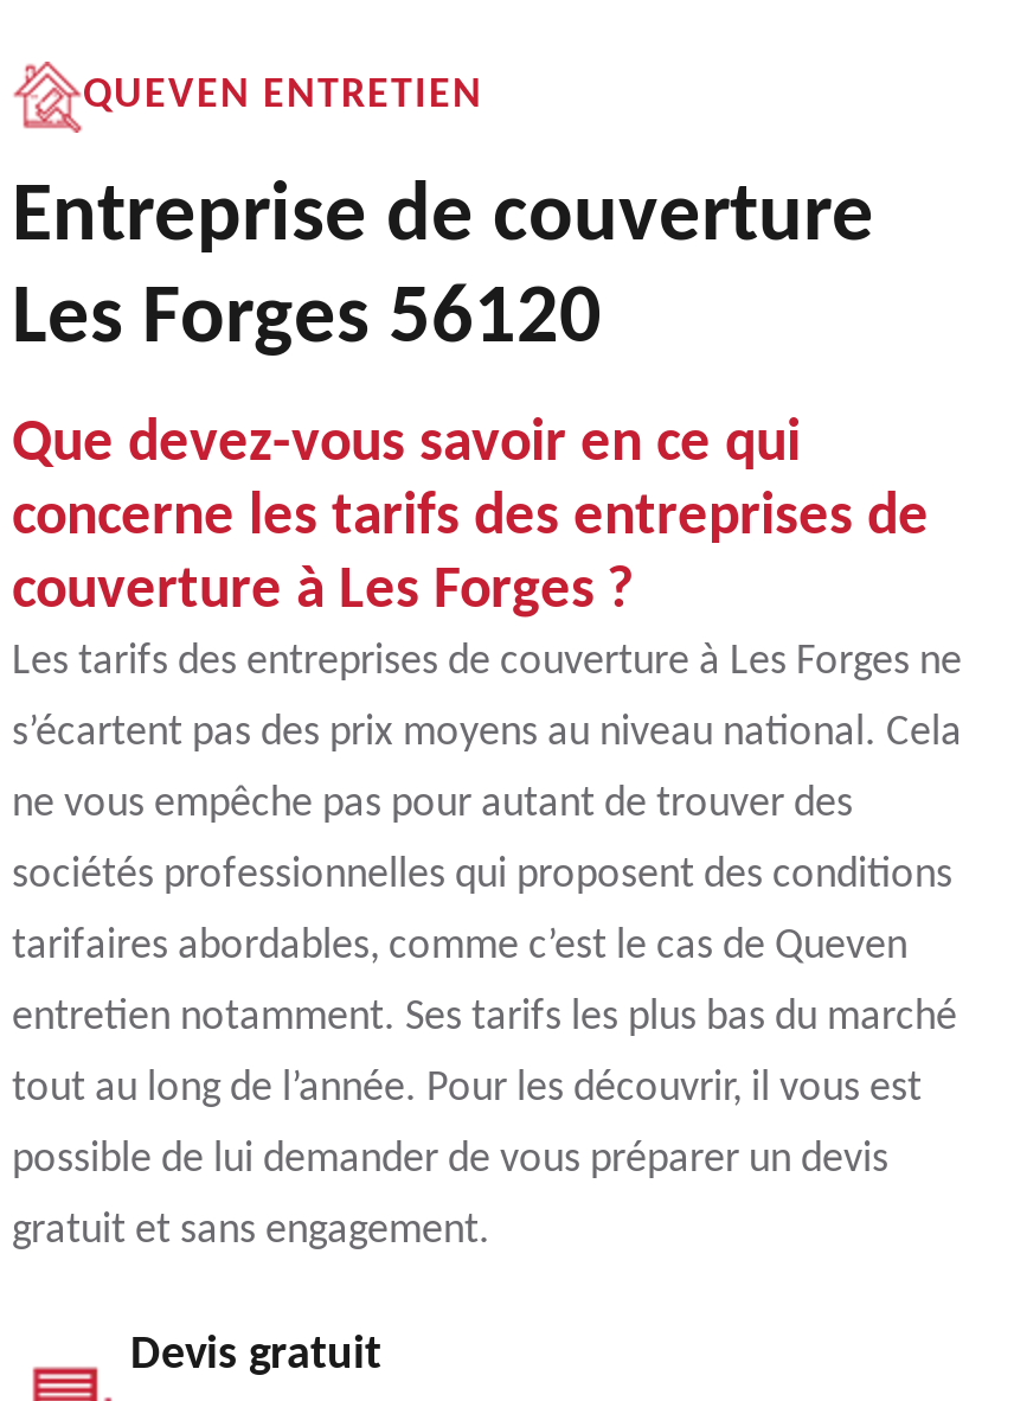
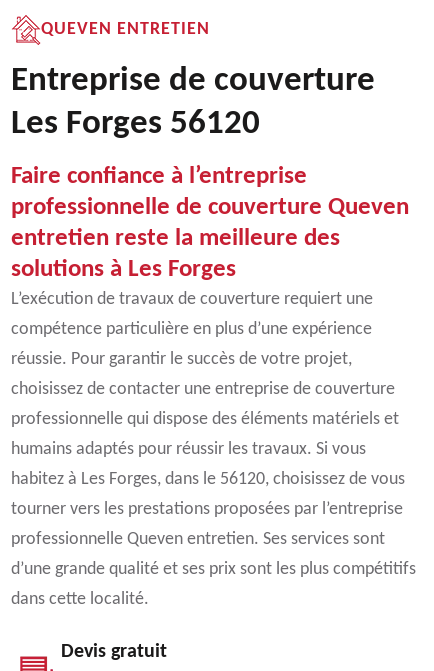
[12,415,962,1254] Que devez-vous savoir en ce qui | concerne les tarifs des entreprises de | couverture à Les Forges ? | Les tarifs des entreprises de couverture à Les Forges ne | s’écartent pas des prix moyens au niveau national. Cela | ne vous empêche pas pour autant de trouver des | sociétés professionnelles qui proposent des conditions | tarifaires abordables, comme c’est le cas de Queven | entretien notamment. Ses tarifs les plus bas du marché | tout au long de l’année. Pour les découvrir, il vous est | possible de lui demander de vous préparer un devis | gratuit et sans engagement. -> [11,164,416,609] Faire confiance à l’entreprise | professionnelle de couverture Queven | entretien reste la meilleure des | solutions à Les Forges | L’exécution de travaux de couverture requiert une | compétence particulière en plus d’une expérience | réussie. Pour garantir le succès de votre projet, | choisissez de contacter une entreprise de couverture | professionnelle qui dispose des éléments matériels et | humains adaptés pour réussir les travaux. Si vous | habitez à Les Forges, dans le 56120, choisissez de vous | tourner vers les prestations proposées par l’entreprise | professionnelle Queven entretien. Ses services sont | d’une grande qualité et ses prix sont les plus compétitifs | dans cette localité.

